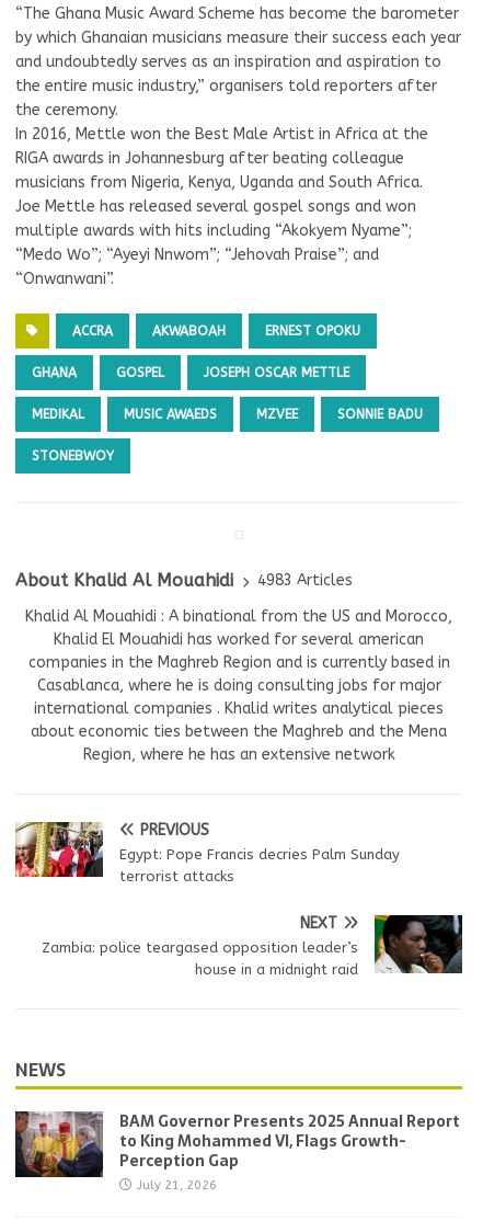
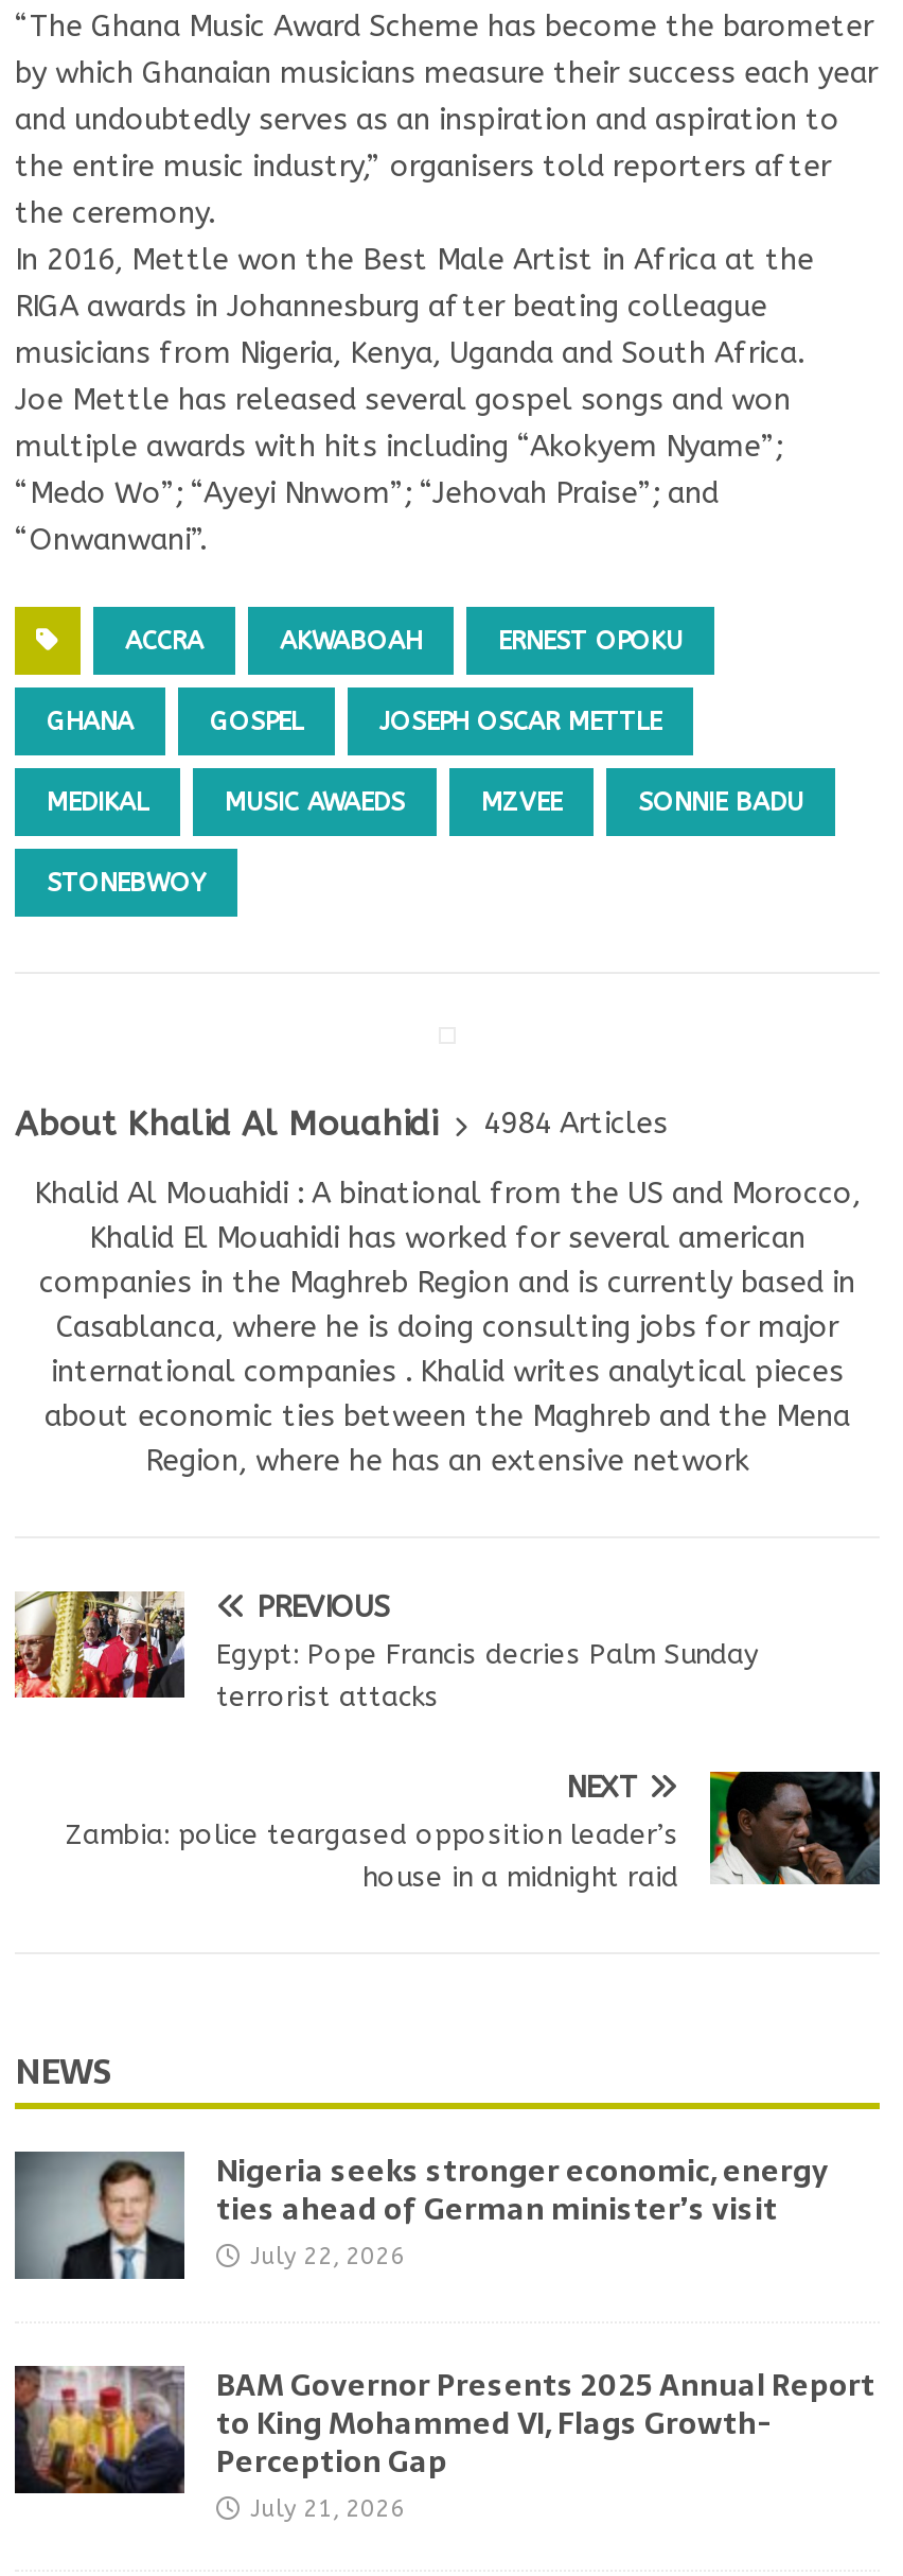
[15,570,353,590] About Khalid Al Mouahidi 4983 Articles -> [15,1103,668,1143] About Khalid Al Mouahidi 4984 Articles
none -> [13,2147,829,2281] [image] | Nigeria seeks stronger economic, energy | ties ahead of German minister’s visit | July 22, 2026

